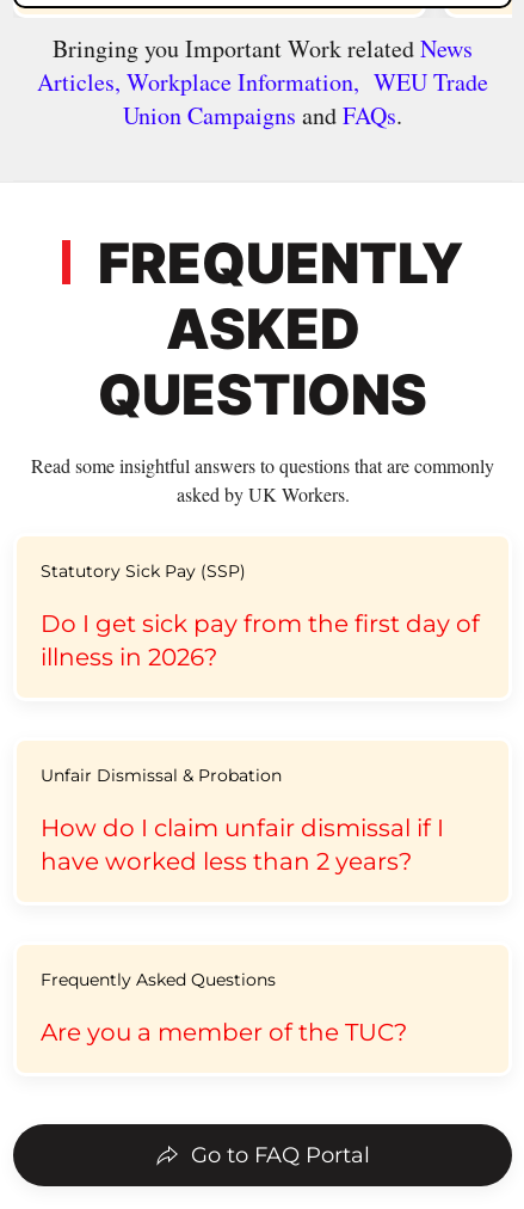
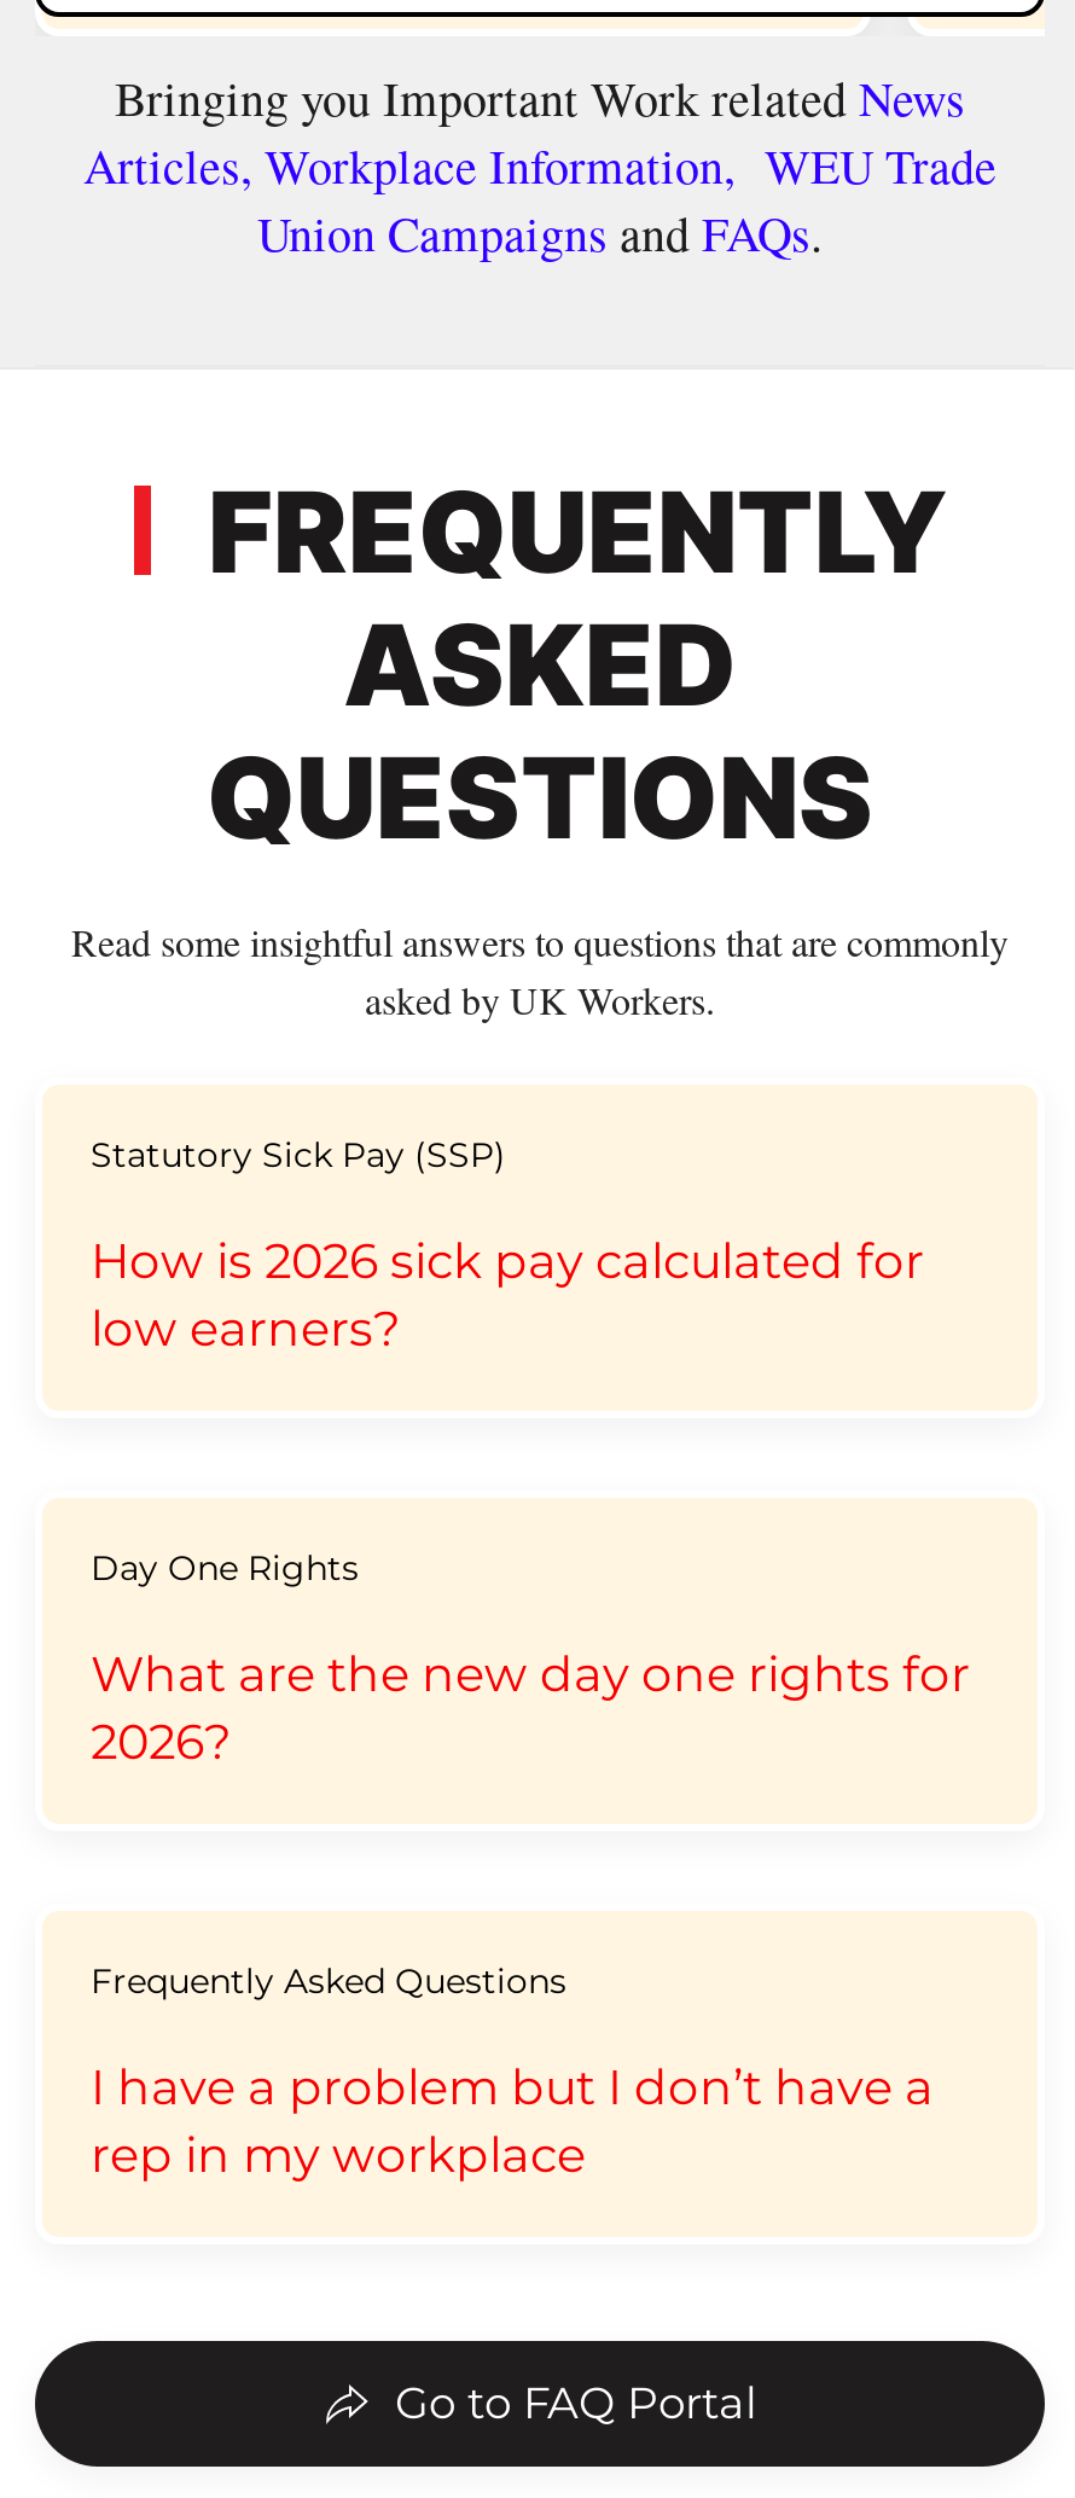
[41,609,480,671] Do I get sick pay from the first day of | illness in 2026? -> [91,1232,924,1357] How is 2026 sick pay calculated for | low earners?
[41,764,282,786] Unfair Dismissal & Probation -> [91,1546,359,1589] Day One Rights
[41,813,444,875] How do I claim unfair dismissal if I | have worked less than 2 years? -> [91,1645,970,1770] What are the new day one rights for | 2026?
[41,1018,407,1046] Are you a member of the TUC? -> [91,2058,934,2183] I have a problem but I don’t have a | rep in my workplace

